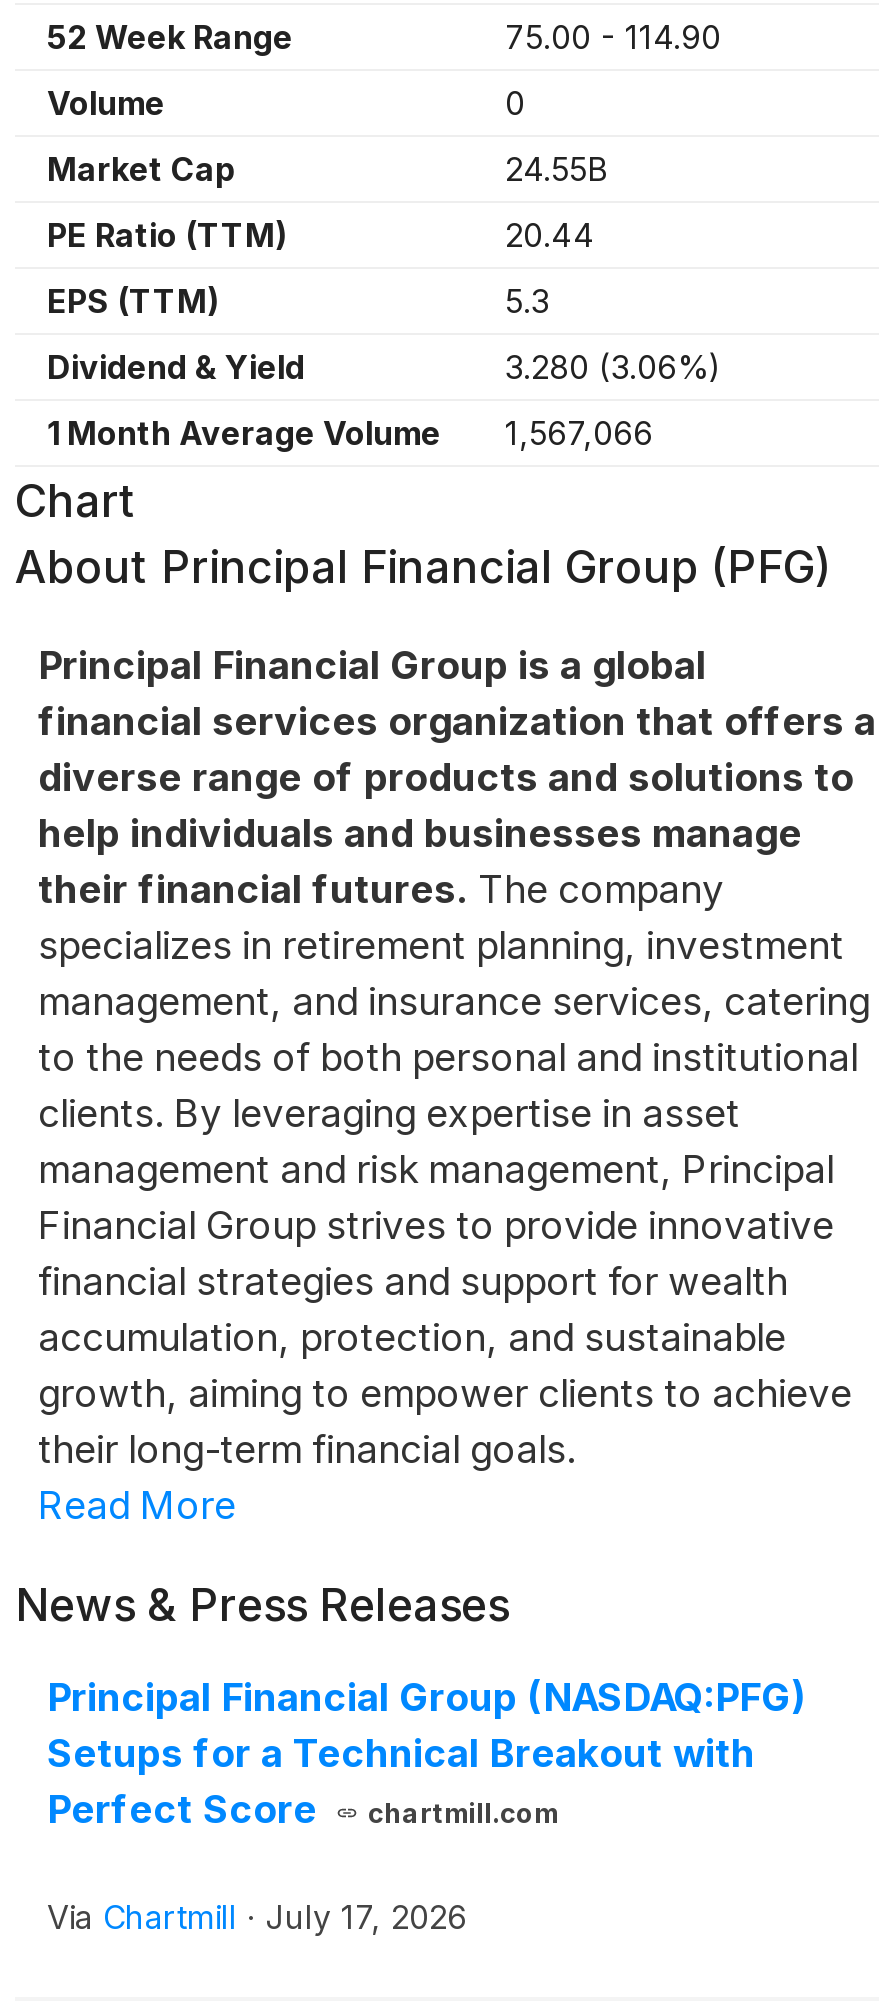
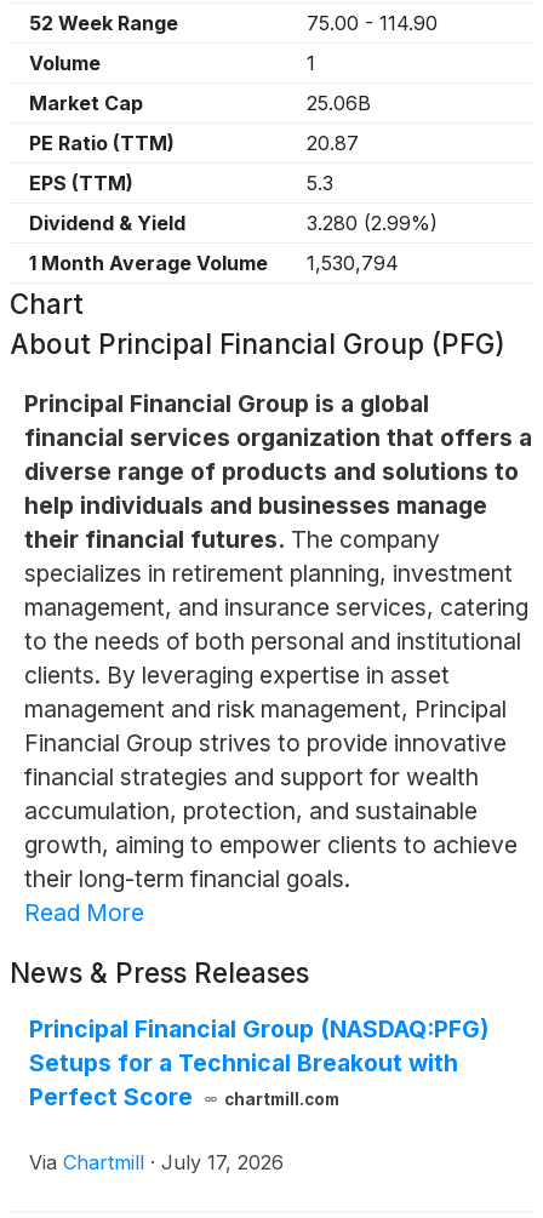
[505,83,525,123] 0 -> [307,51,315,75] 1
[505,149,609,189] 24.55B -> [307,91,371,115] 25.06B
[505,215,595,255] 20.44 -> [307,131,359,155] 20.87
[505,347,721,387] 3.280 (3.06%) -> [307,211,438,235] 3.280 (2.99%)
[47,413,653,453] 1 Month Average Volume 1,567,066 -> [29,251,399,275] 1 Month Average Volume 1,530,794

